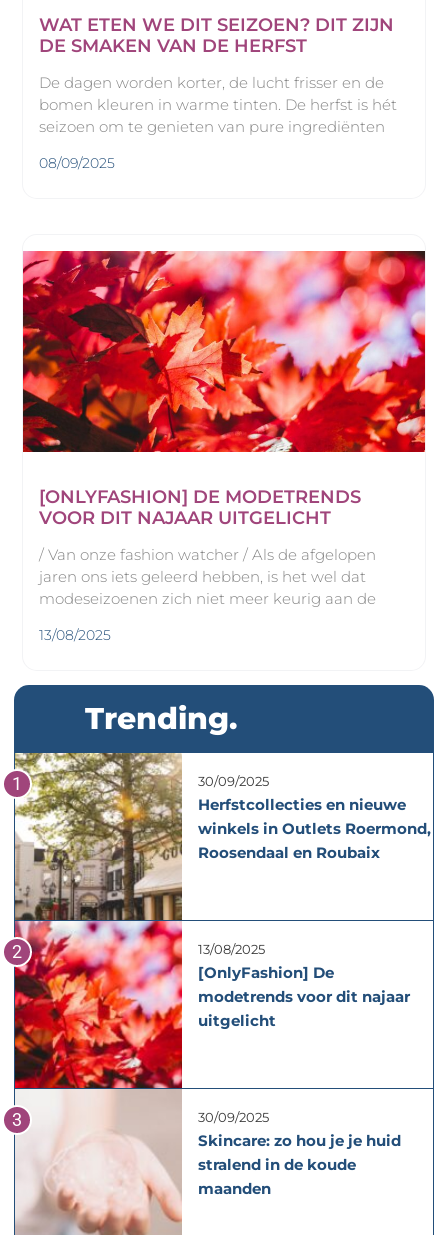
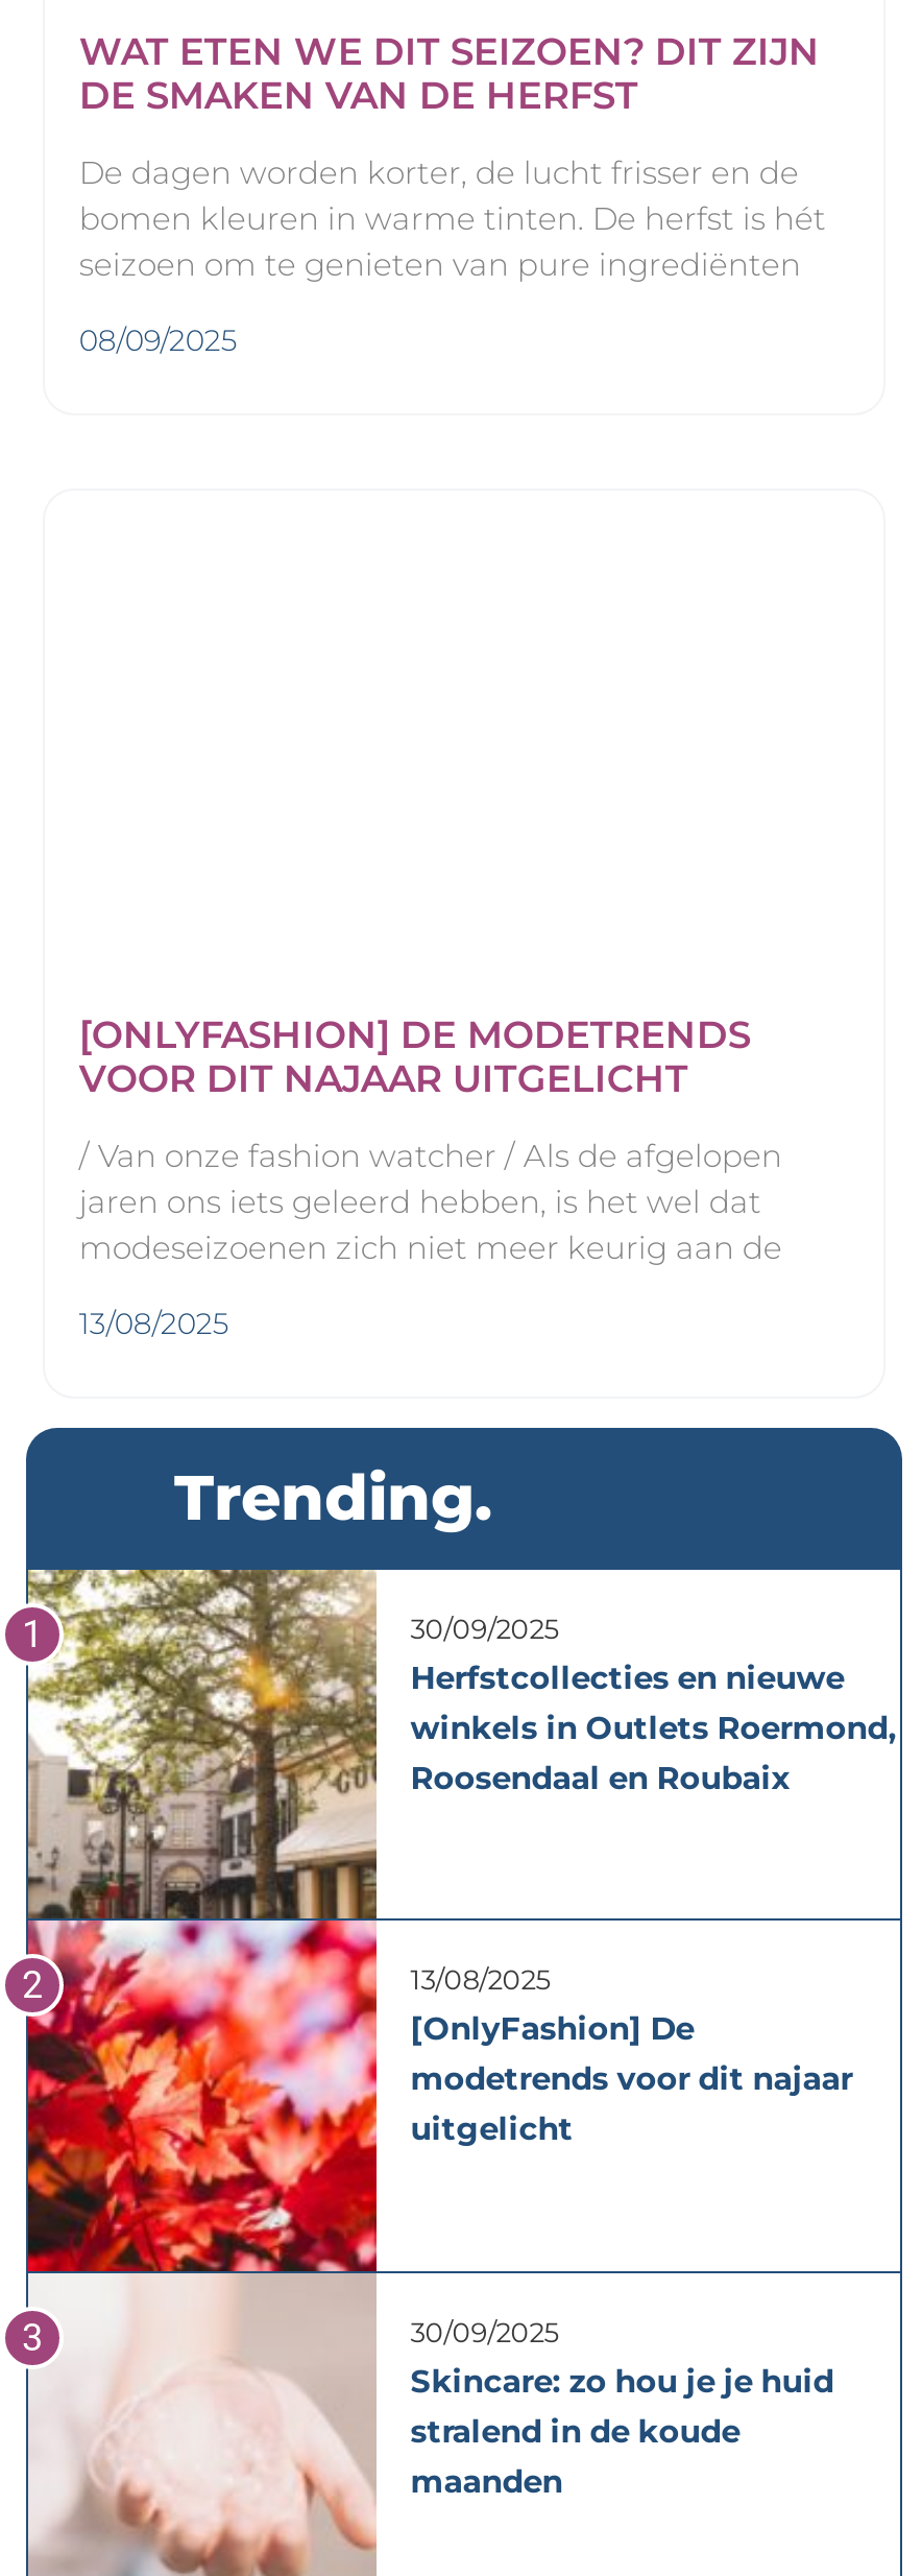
[22,250,426,453] [image] -> none

